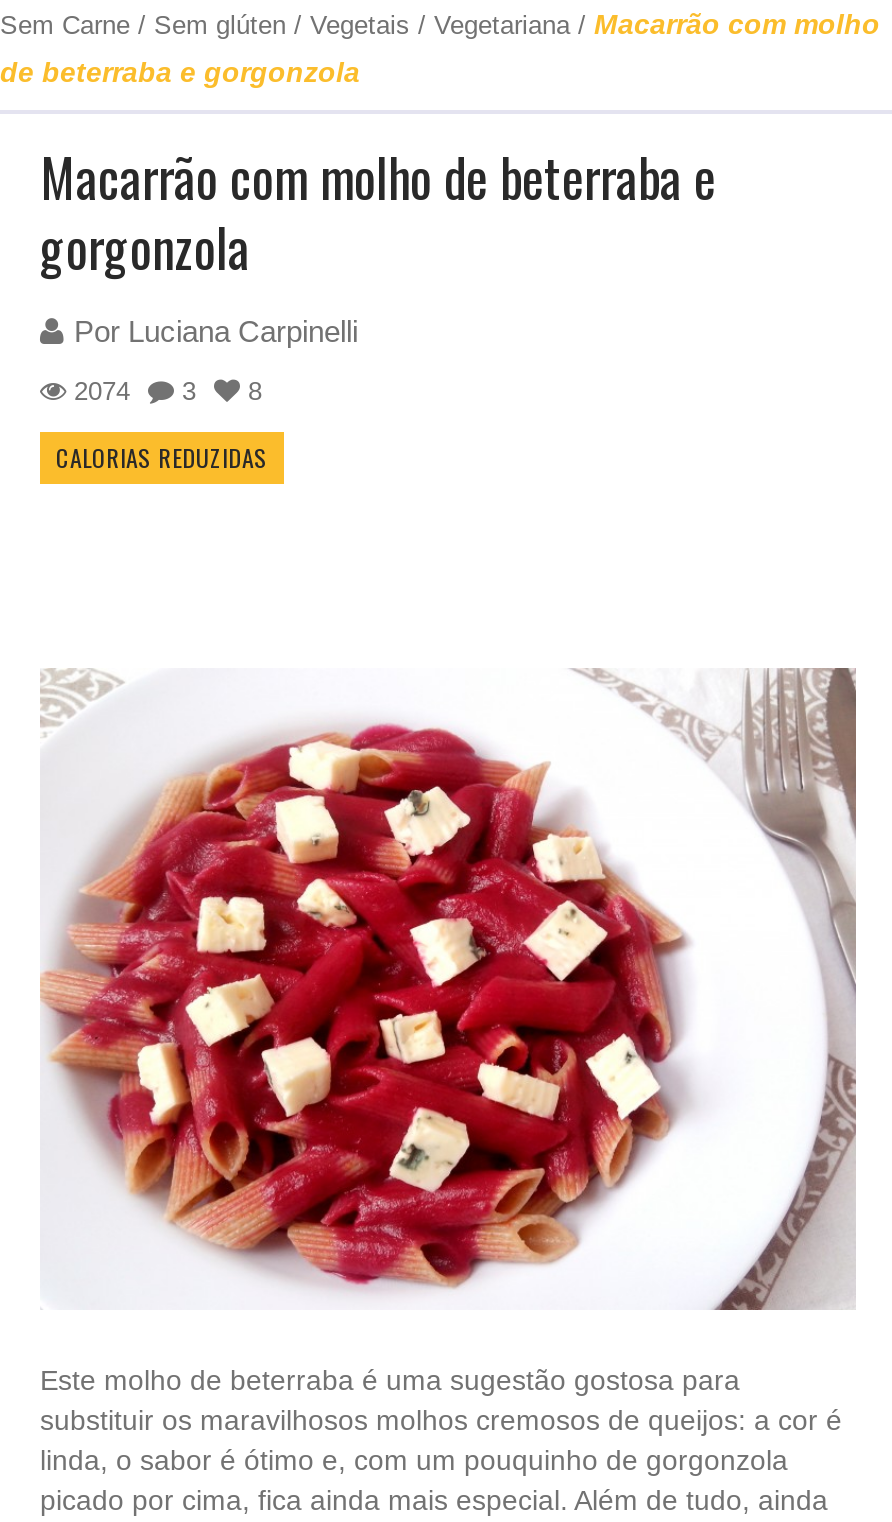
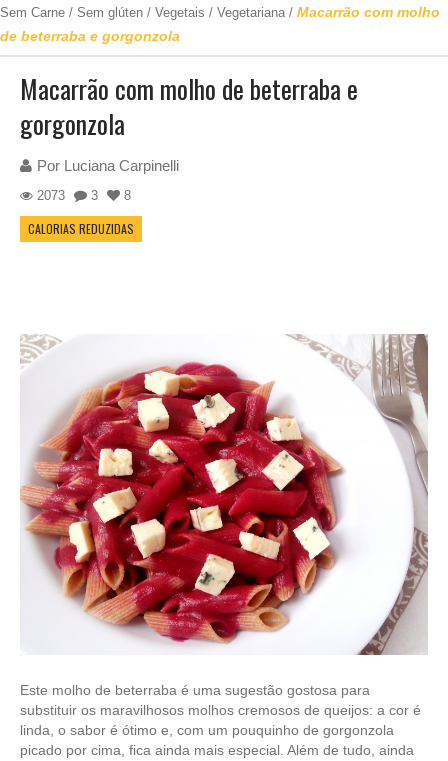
[66,376,262,406] 2074 3 8 -> [33,188,131,203] 2073 3 8

